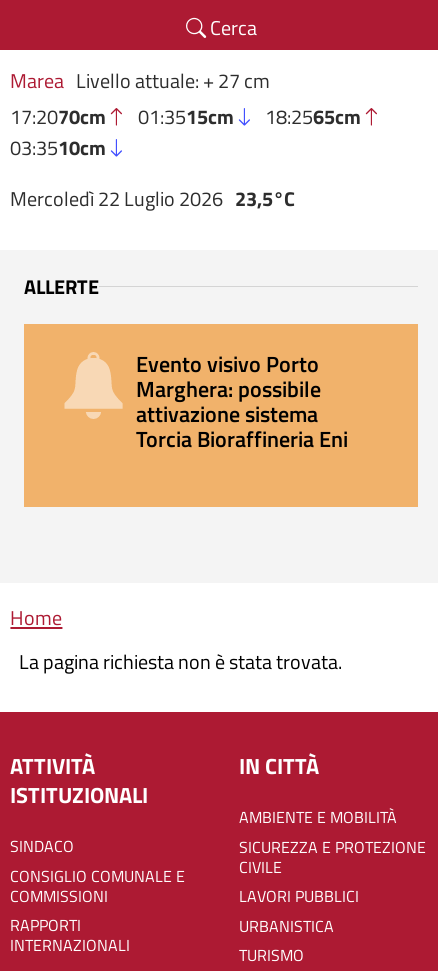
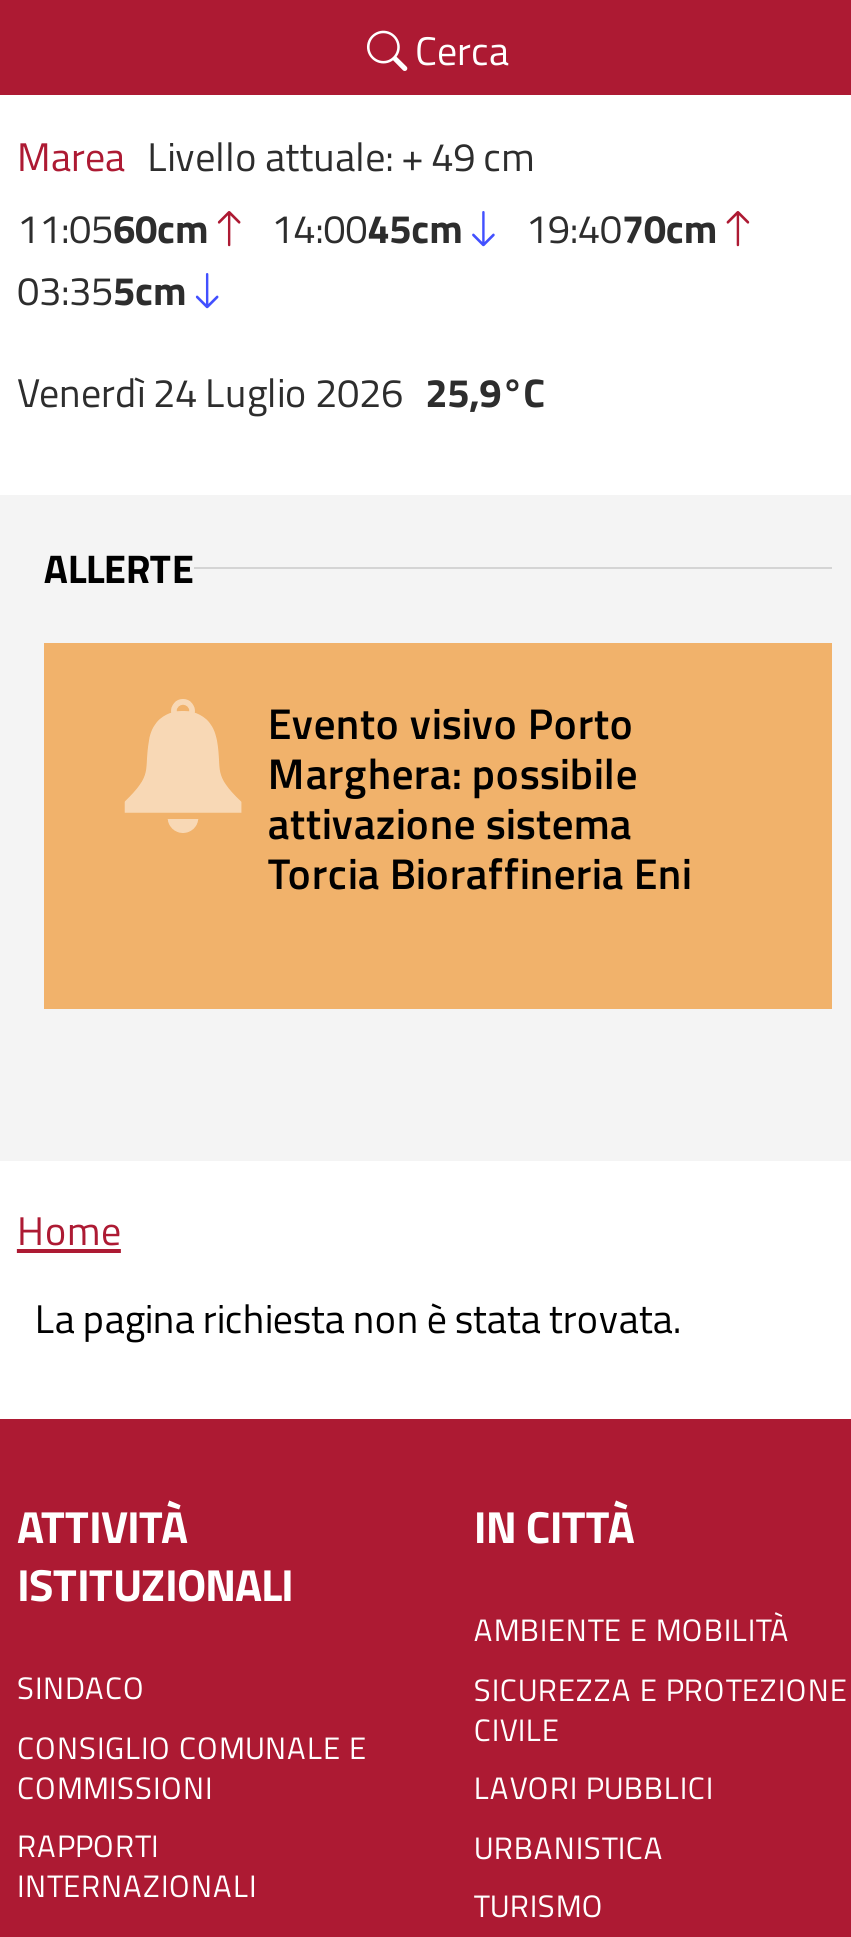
[10,65,361,163] Marea Livello attuale: + 27 cm | 17:2070cm | 01:3515cm | 18:2565cm | 03:3510cm -> [17,125,718,321] Marea Livello attuale: + 49 cm | 11:0560cm | 14:0045cm | 19:4070cm | 03:355cm
[10,183,295,214] Mercoledì 22 Luglio 2026 23,5°C -> [17,362,545,424] Venerdì 24 Luglio 2026 25,9°C

